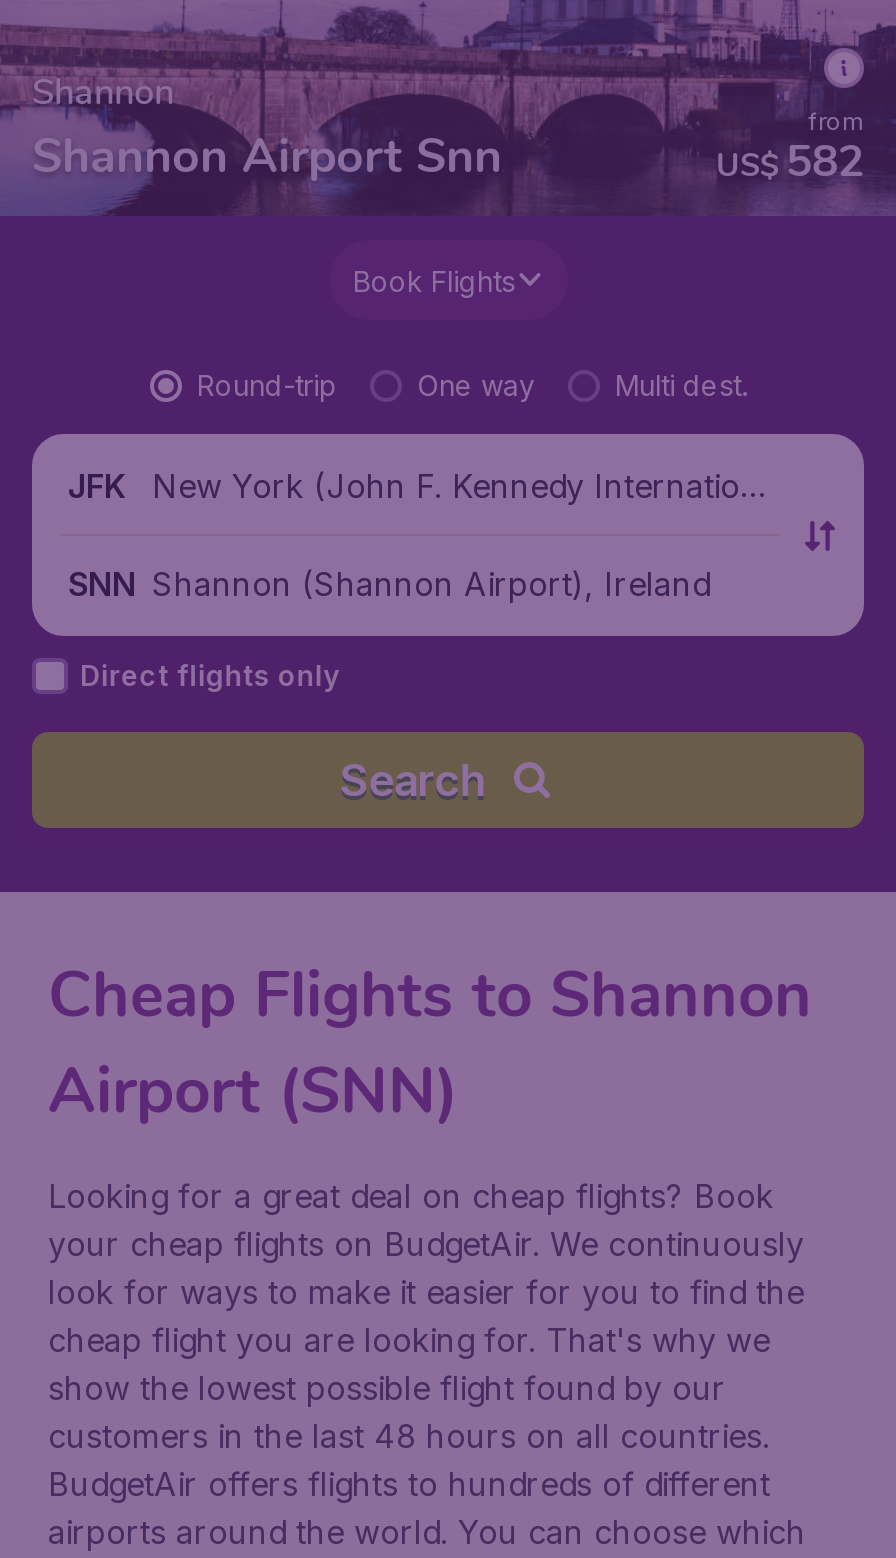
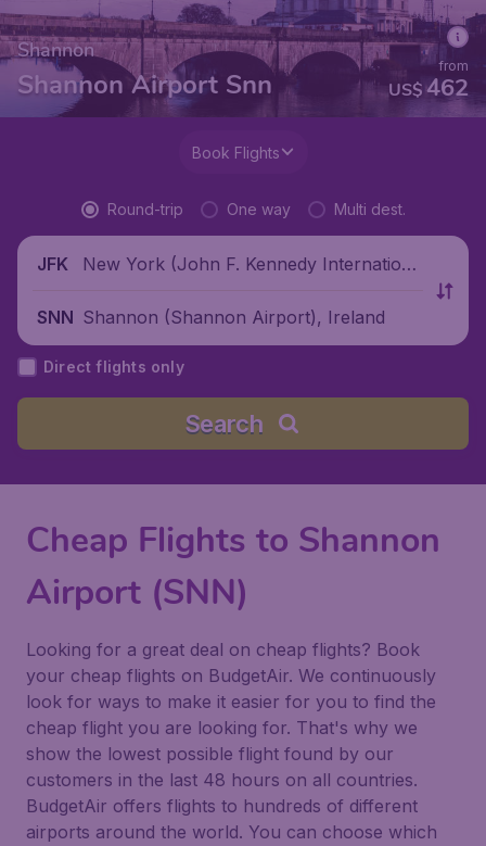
[716,132,864,192] US$ 582 -> [388,72,469,104] US$ 462

